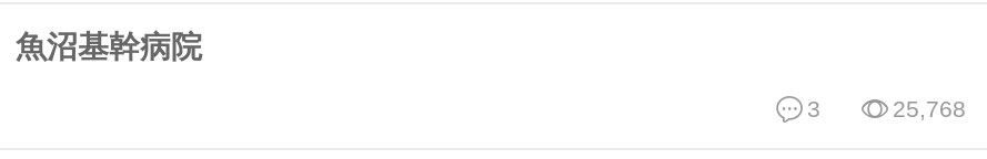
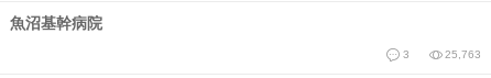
[893,96,966,120] 25,768 -> [445,48,481,60] 25,763

